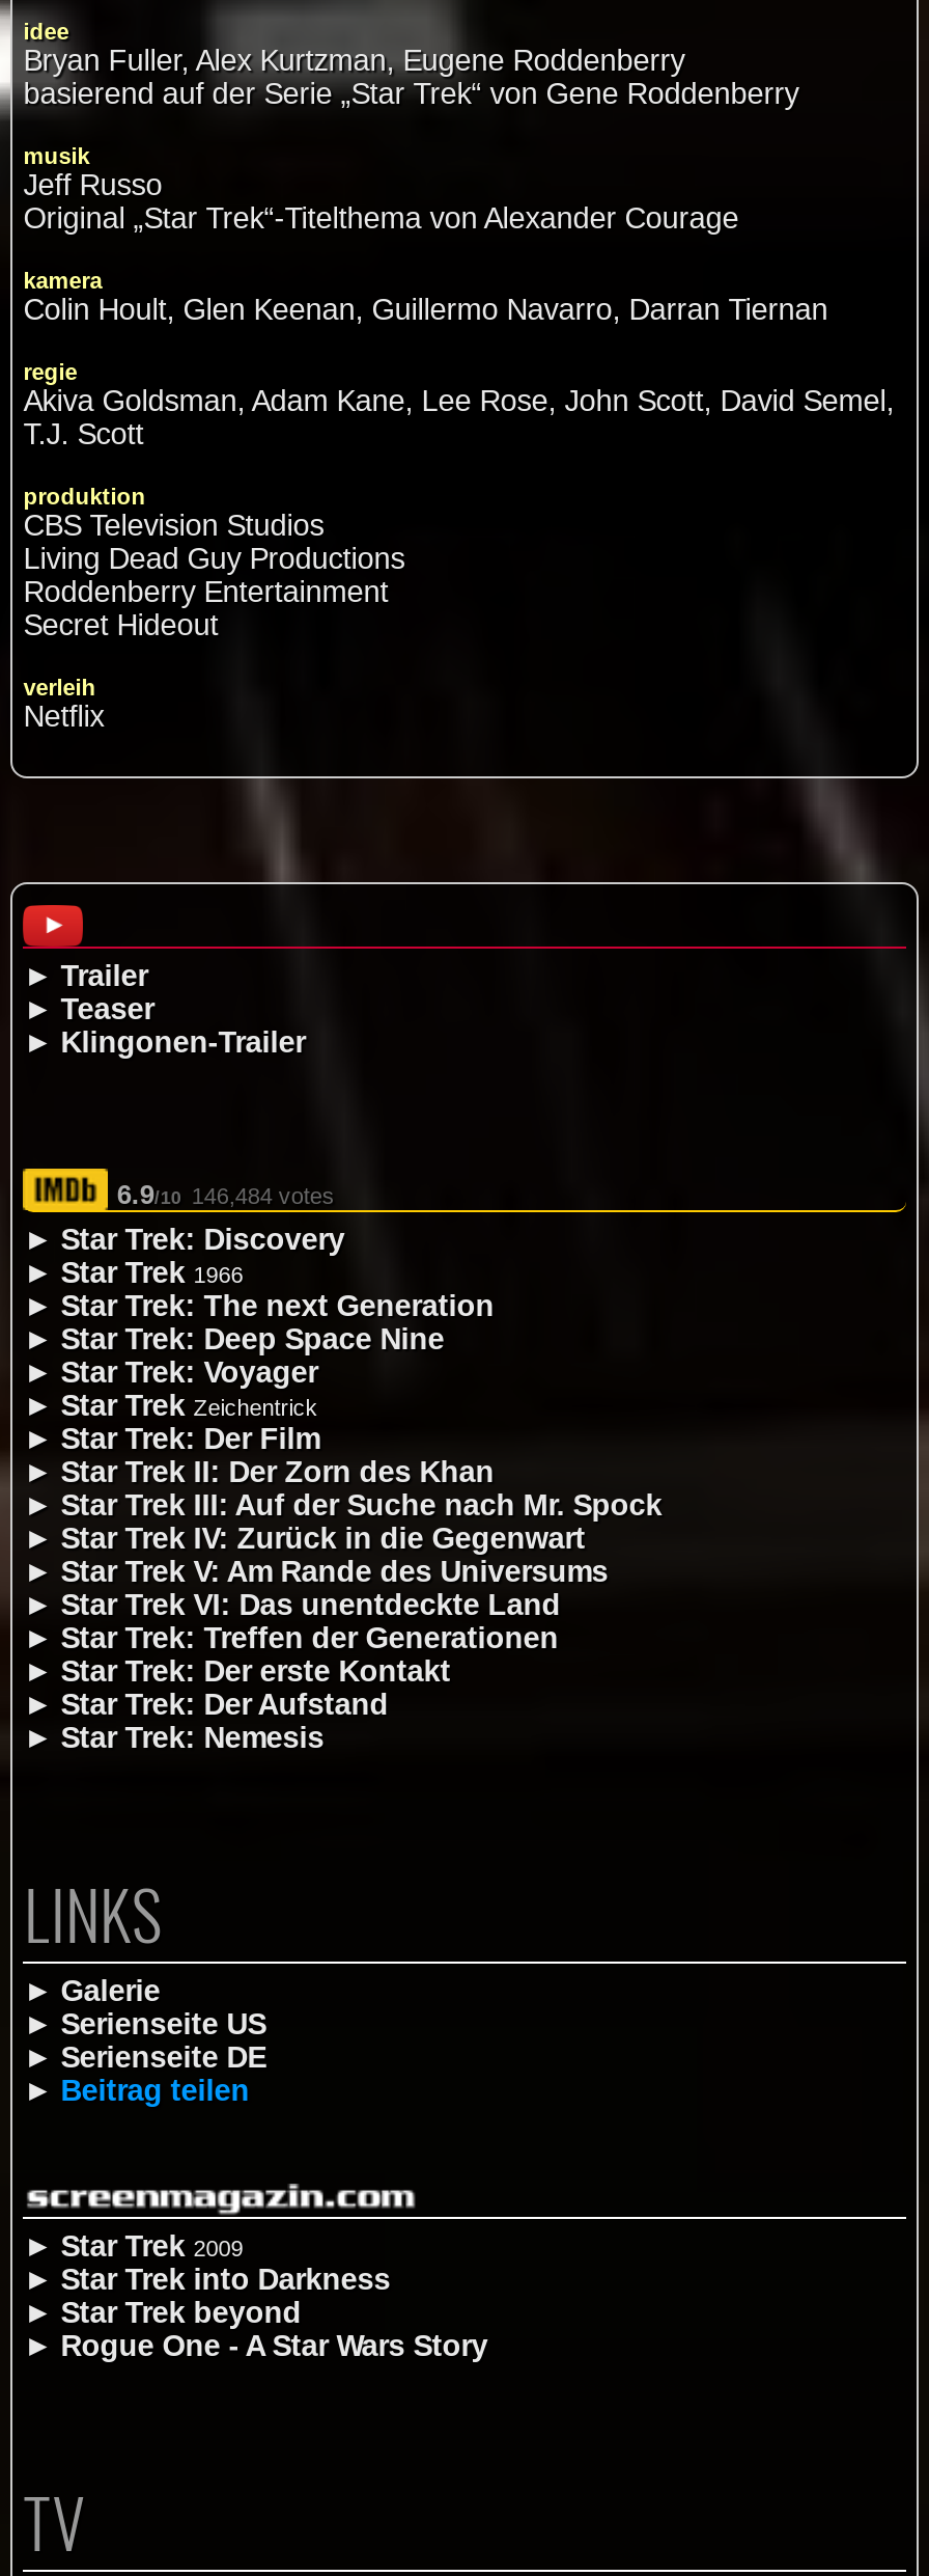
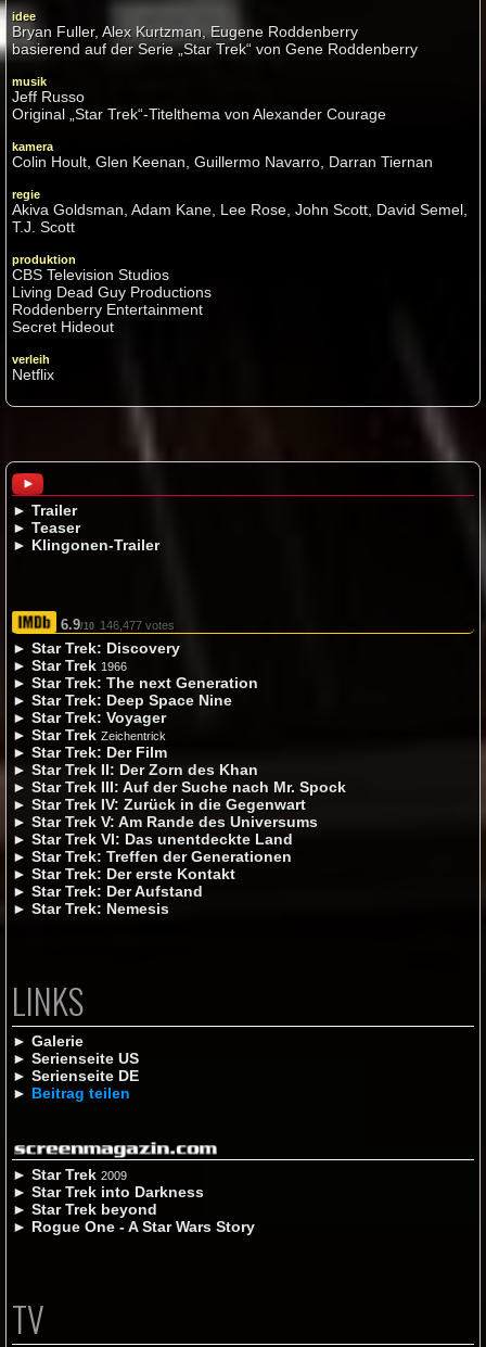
[117,1179,334,1210] 6.9/10 146,484 votes -> [61,616,175,633] 6.9/10 146,477 votes

